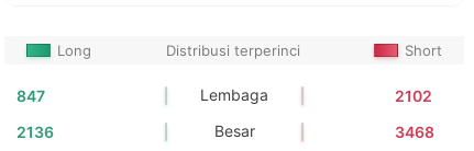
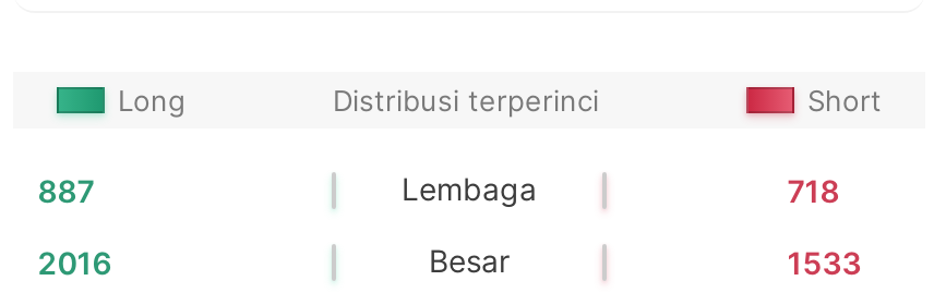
[17,86,45,104] 847 -> [38,171,94,208] 887
[395,86,432,104] 2102 -> [787,171,840,208] 718
[17,122,54,141] 2136 -> [38,243,112,280] 2016
[395,122,434,141] 3468 -> [787,243,862,280] 1533

